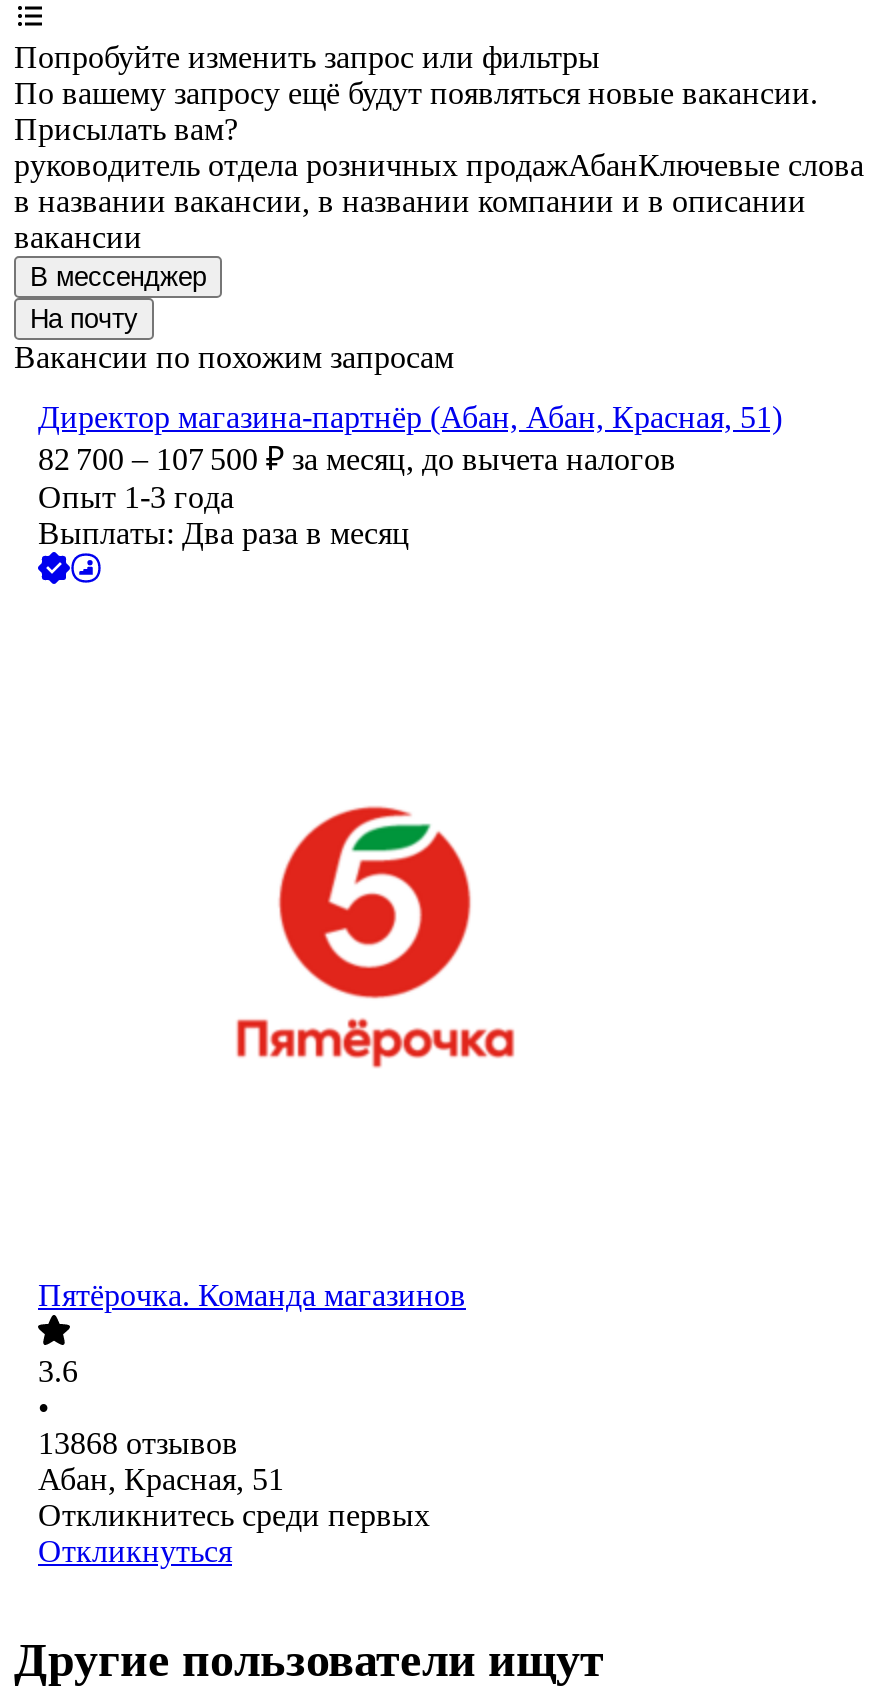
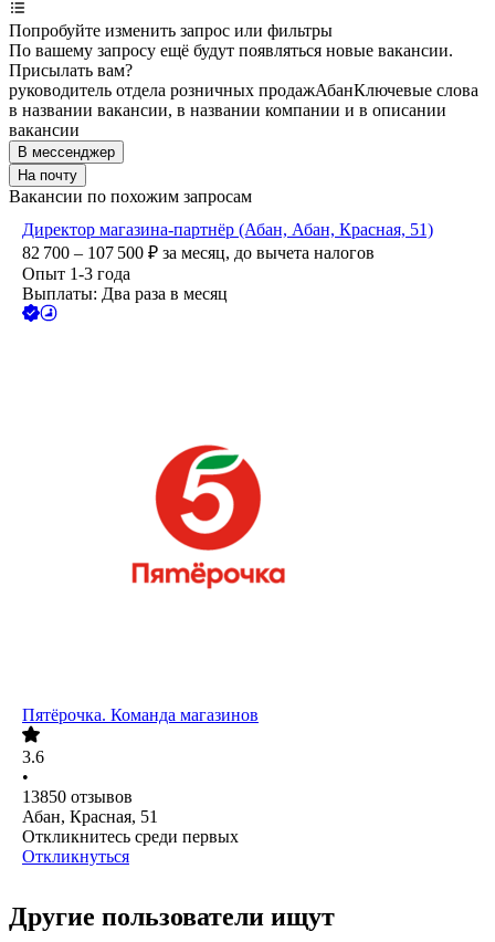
[38,1427,238,1461] 13868 отзывов -> [22,788,133,807] 13850 отзывов

